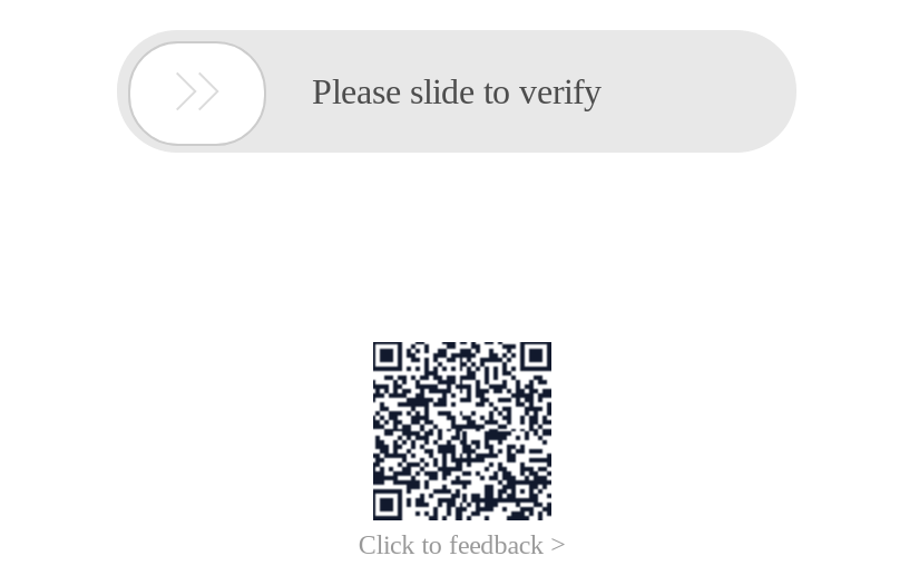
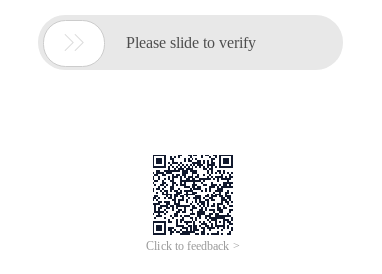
[371,340,554,523] [image] -> [152,154,234,236] [image]

